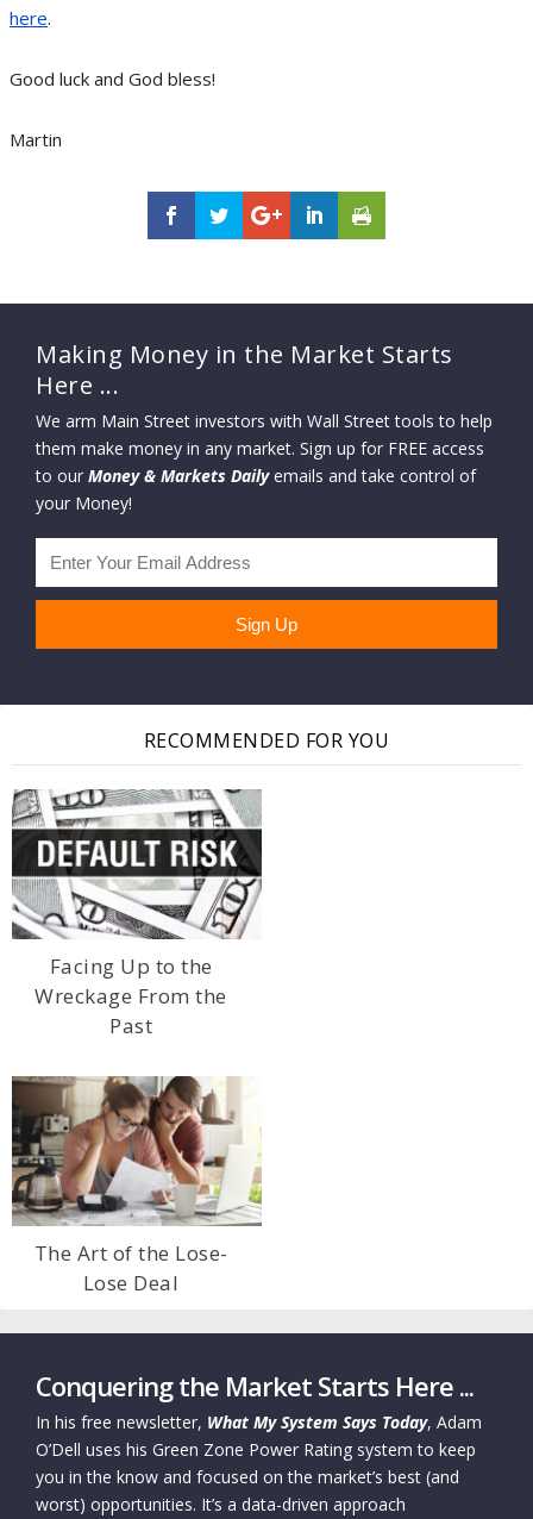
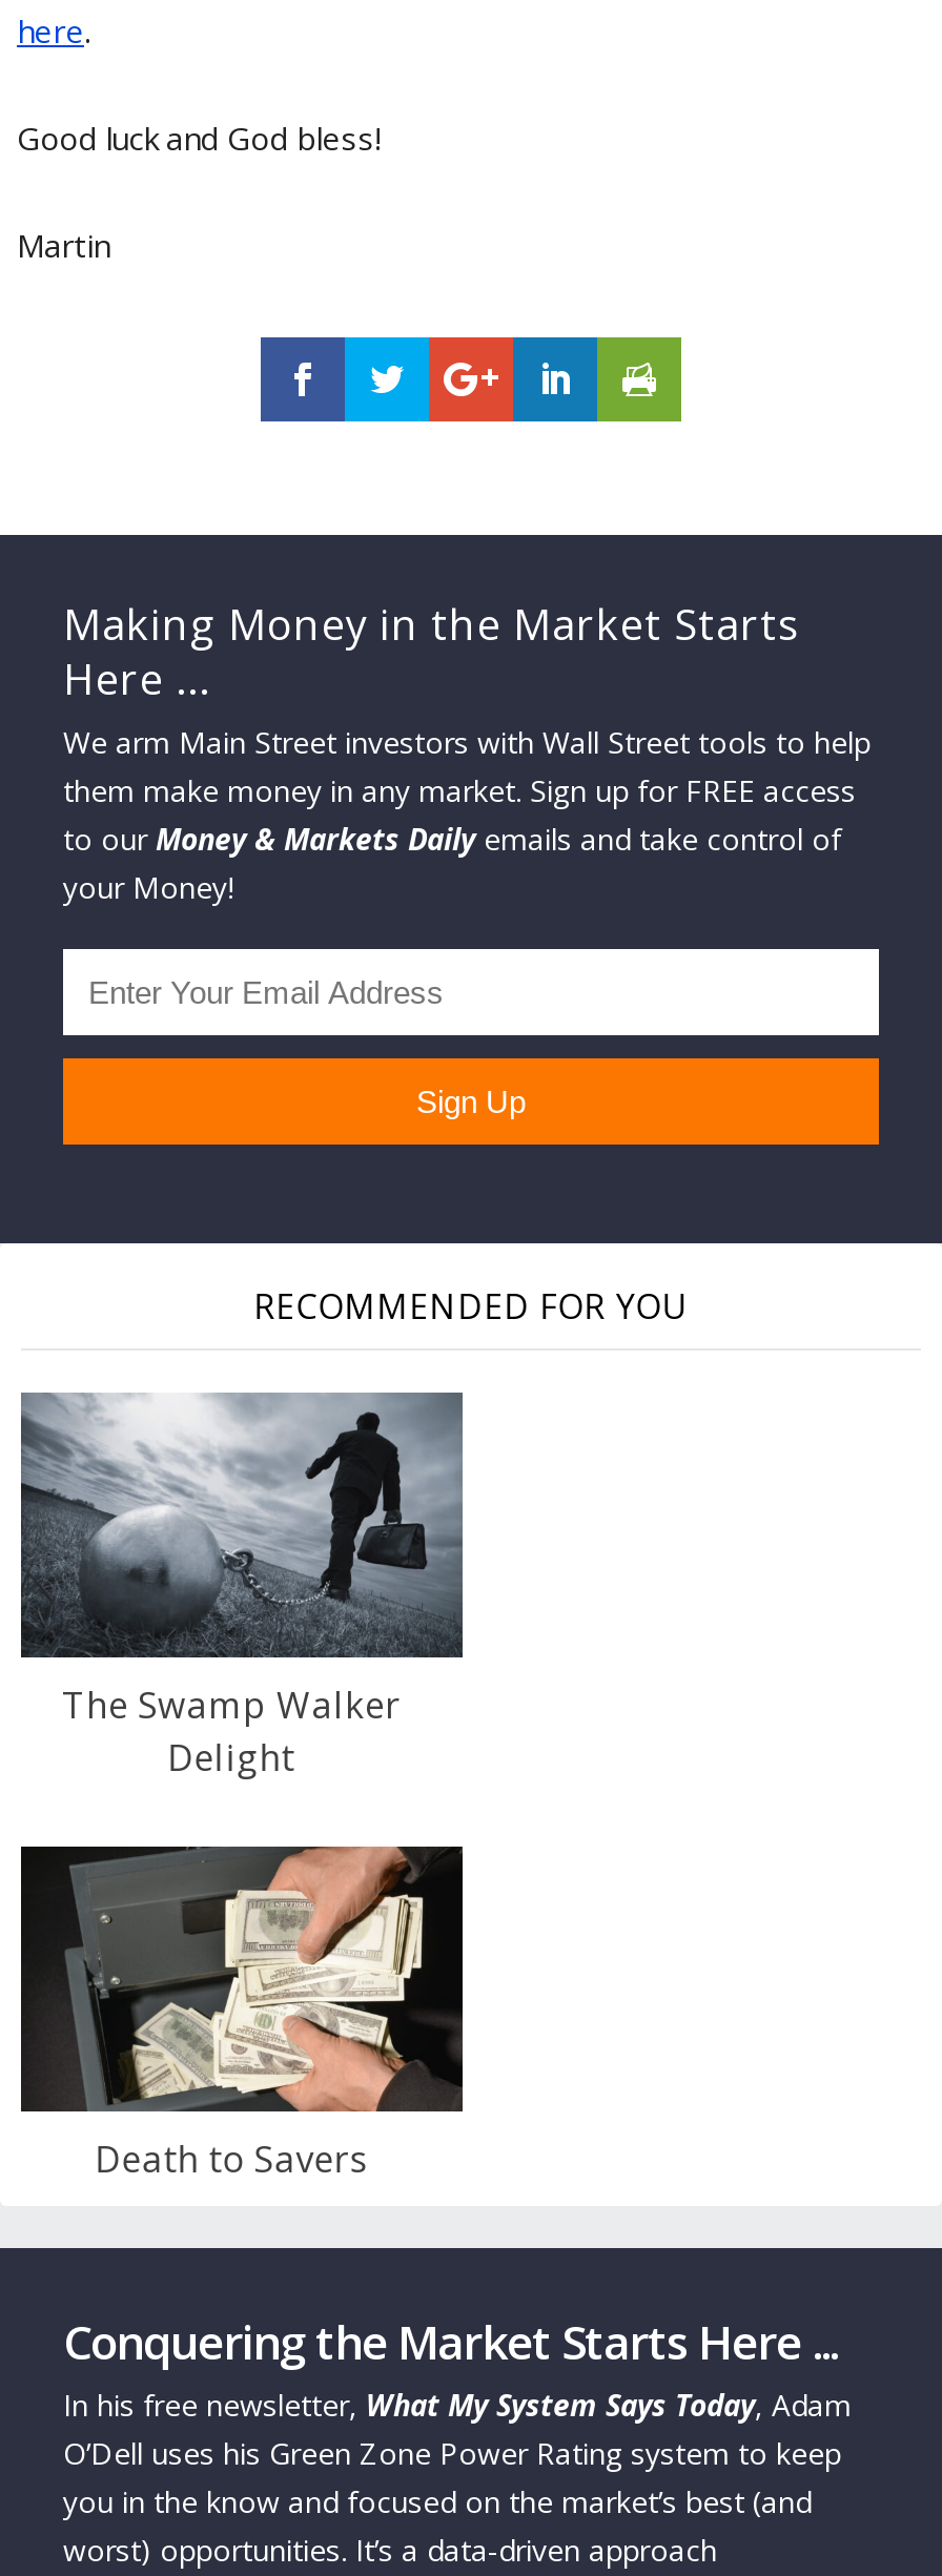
[12,788,262,1039] [image] | Facing Up to the | Wreckage From the | Past -> [19,1390,465,1781] [image] | The Swamp Walker | Delight
[11,1075,263,1297] [image] | The Art of the Lose- | Lose Deal -> [19,1845,465,2183] [image] | Death to Savers

